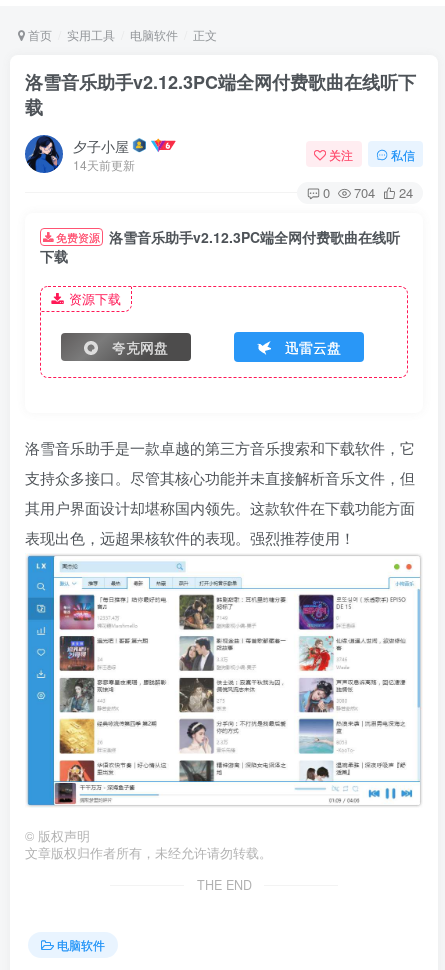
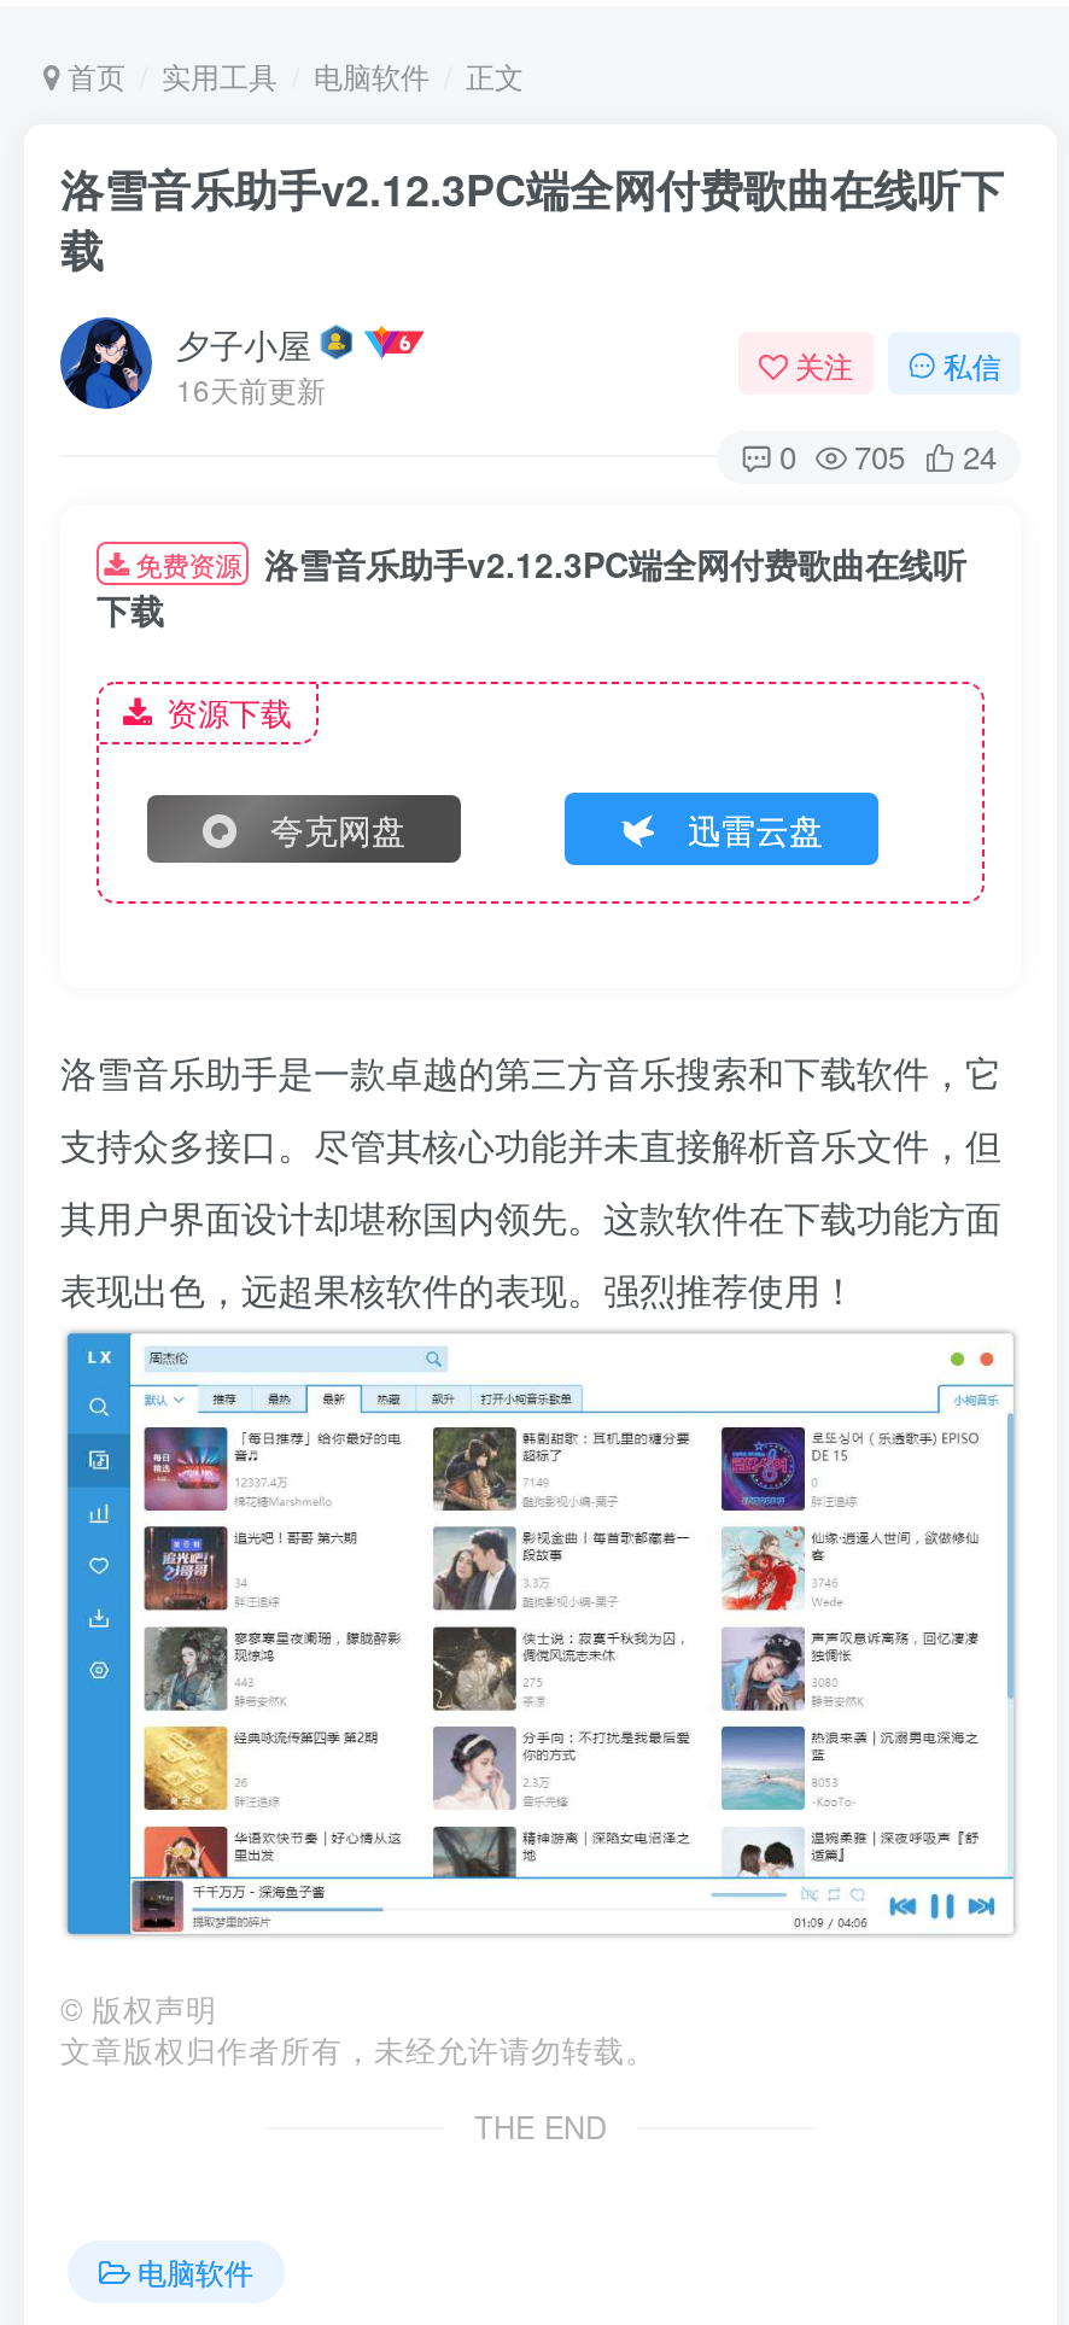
[73,155,135,172] 14天前更新 -> [176,367,326,408] 16天前更新
[323,183,413,202] 0 704 24 -> [779,433,997,479] 0 705 24

